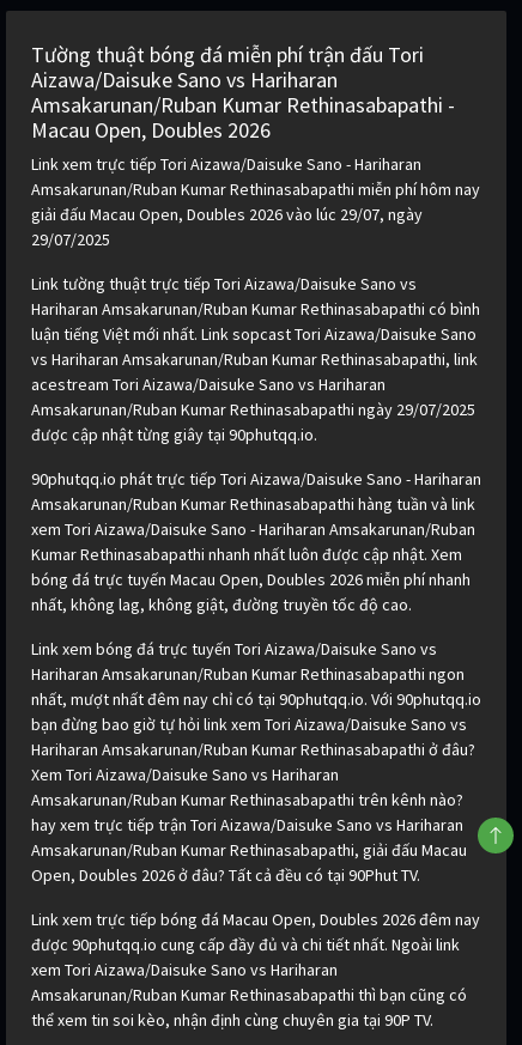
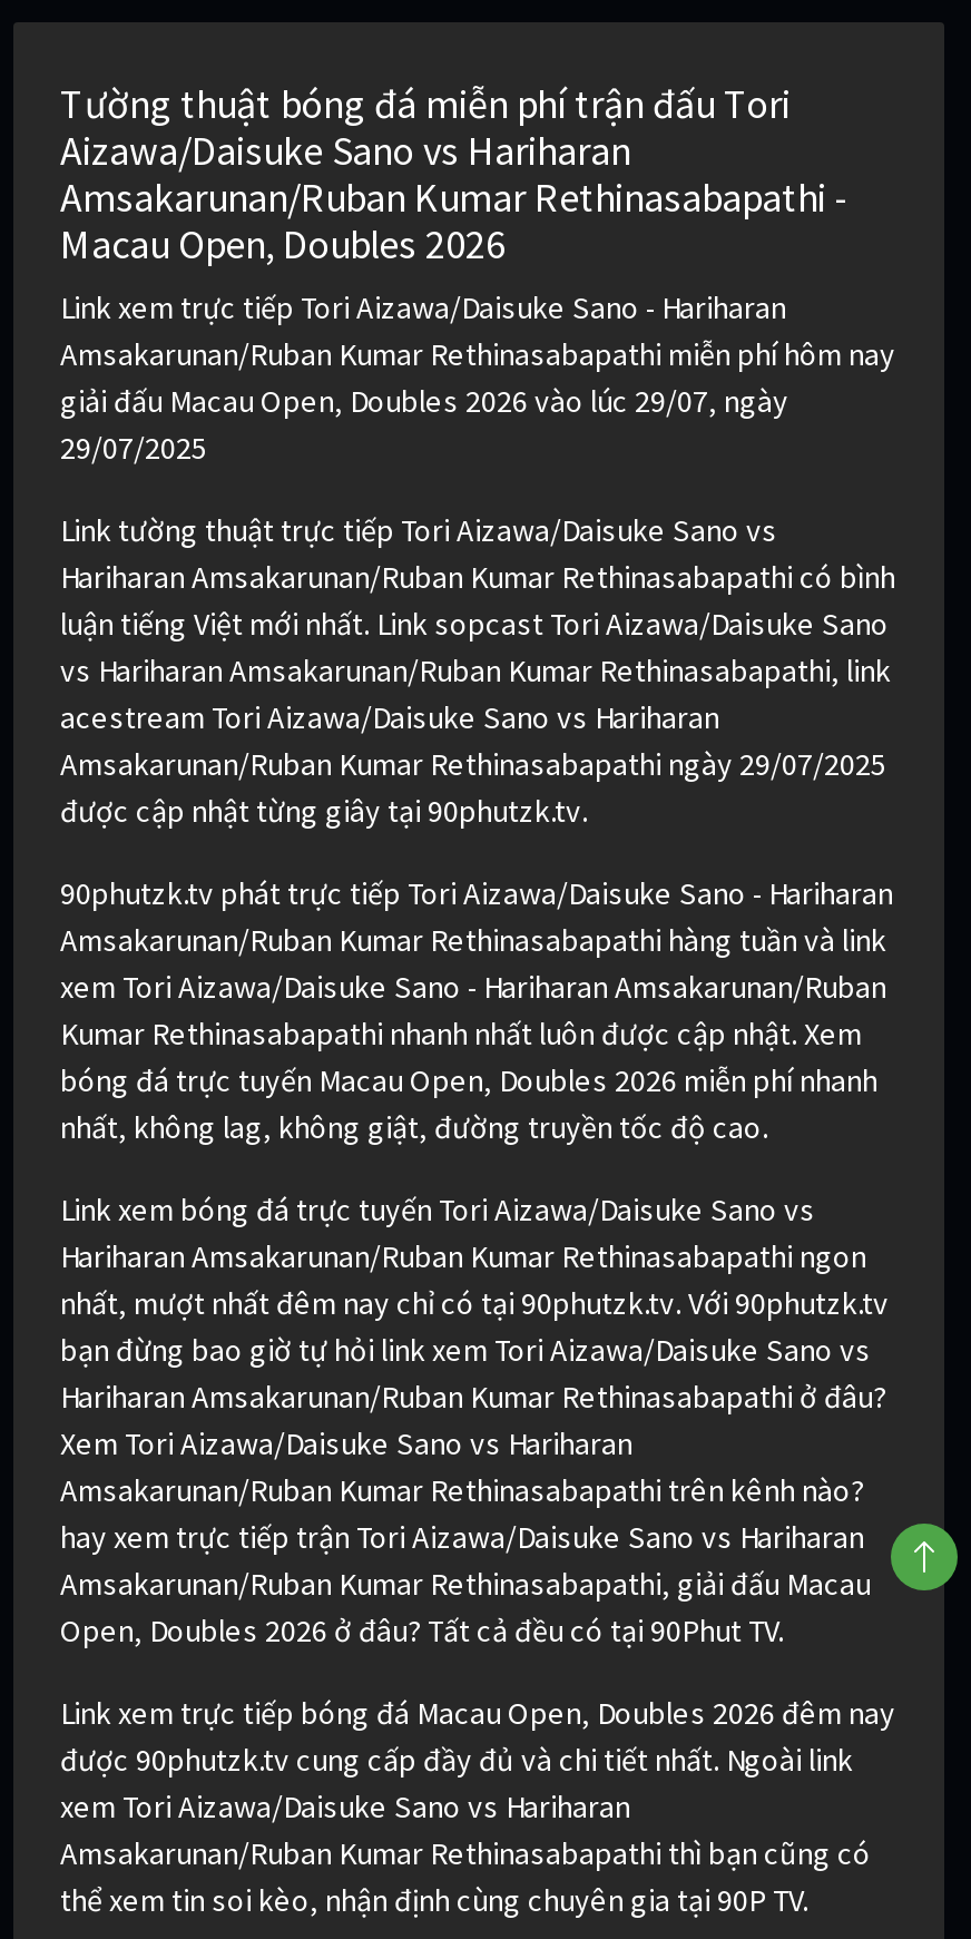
[31,424,317,446] được cập nhật từng giây tại 90phutqq.io. -> [60,792,588,832] được cập nhật từng giây tại 90phutzk.tv.
[31,469,481,490] 90phutqq.io phát trực tiếp Tori Aizawa/Daisuke Sano - Hariharan -> [60,874,893,914] 90phutzk.tv phát trực tiếp Tori Aizawa/Daisuke Sano - Hariharan
[31,689,481,710] nhất, mượt nhất đêm nay chỉ có tại 90phutqq.io. Với 90phutqq.io -> [60,1284,889,1324] nhất, mượt nhất đêm nay chỉ có tại 90phutzk.tv. Với 90phutzk.tv
[31,934,460,956] được 90phutqq.io cung cấp đầy đủ và chi tiết nhất. Ngoài link -> [60,1741,853,1781] được 90phutzk.tv cung cấp đầy đủ và chi tiết nhất. Ngoài link

